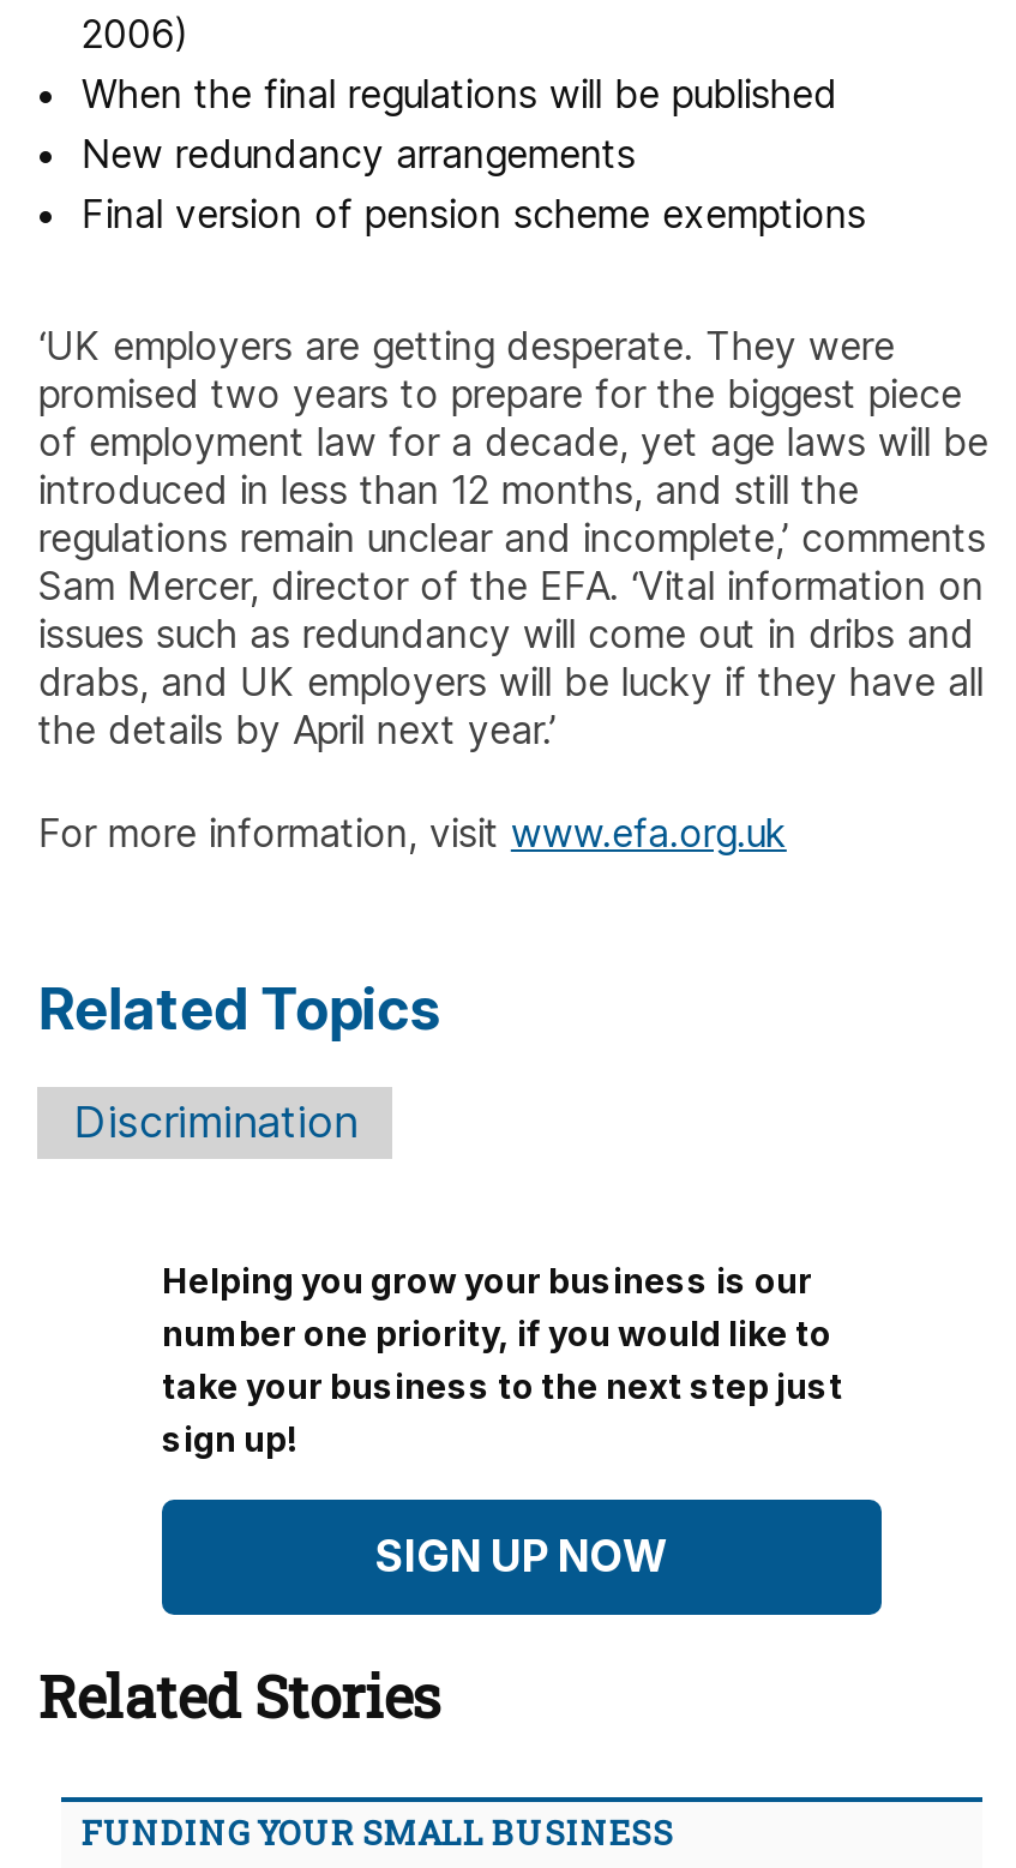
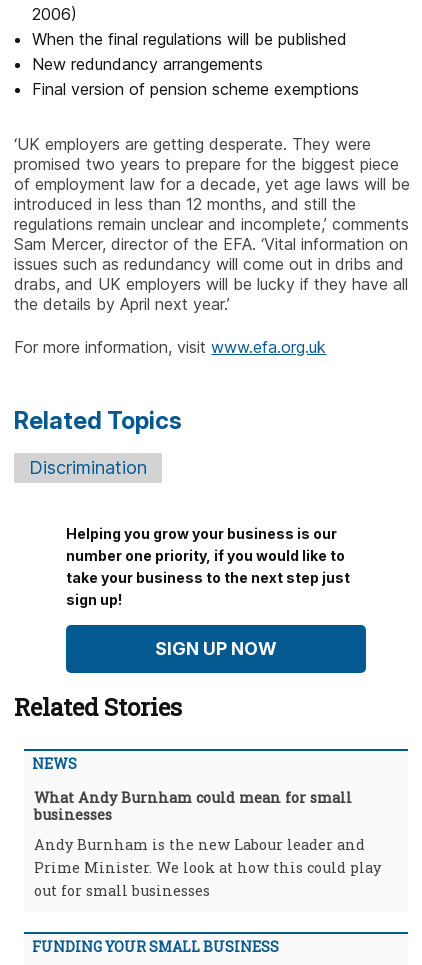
none -> [32,753,381,899] NEWS | What Andy Burnham could mean for small | businesses | Andy Burnham is the new Labour leader and | Prime Minister. We look at how this could play | out for small businesses

